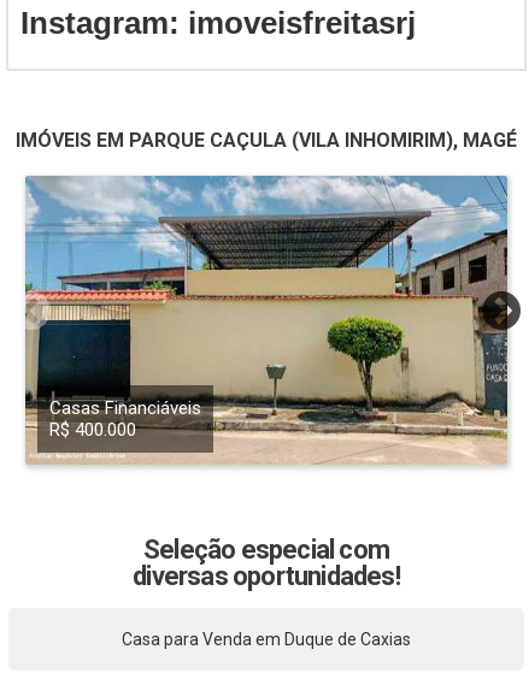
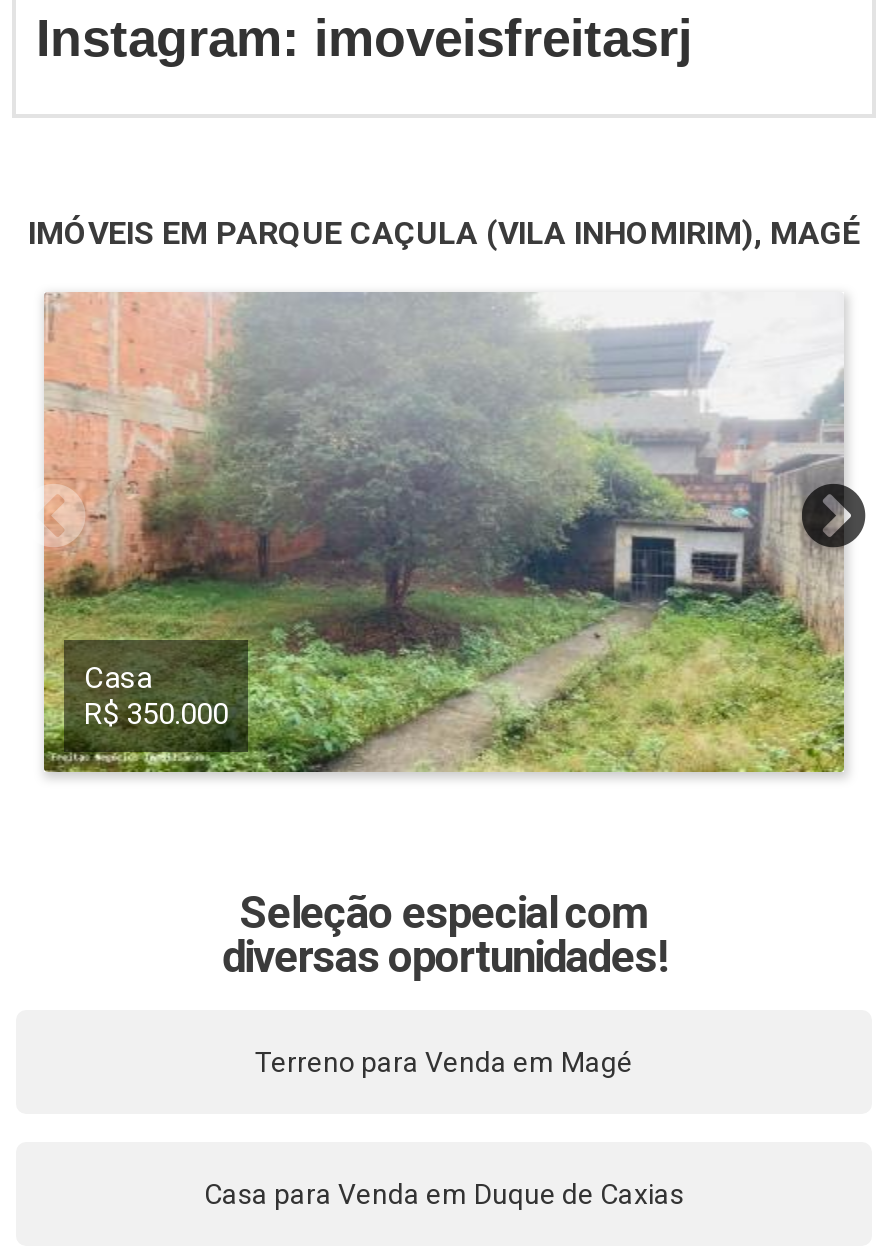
[24,175,509,465] [image] | Casas Financiáveis | R$ 400.000 -> [42,292,846,774] [image] | Casa | R$ 350.000
none -> [255,1046,633,1078] Terreno para Venda em Magé

